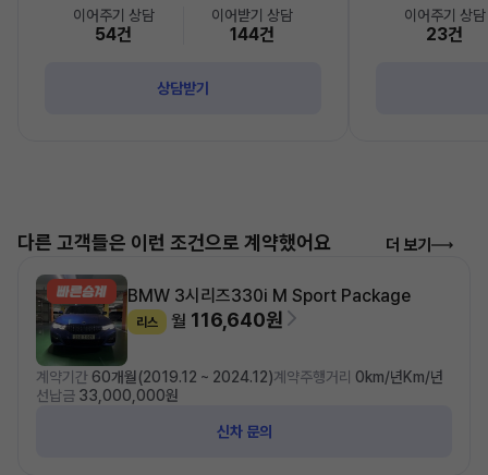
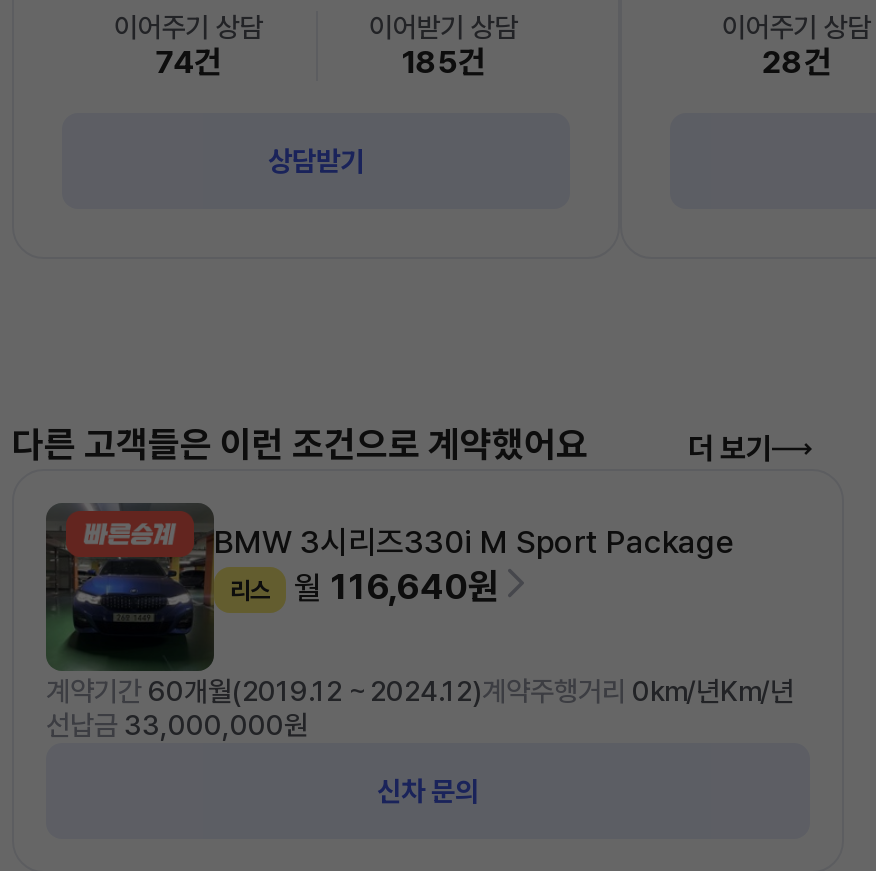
[95,24,132,45] 54건 -> [156,43,222,81] 74건
[230,24,275,45] 144건 -> [402,43,486,81] 185건
[426,24,463,45] 23건 -> [762,43,832,81] 28건

